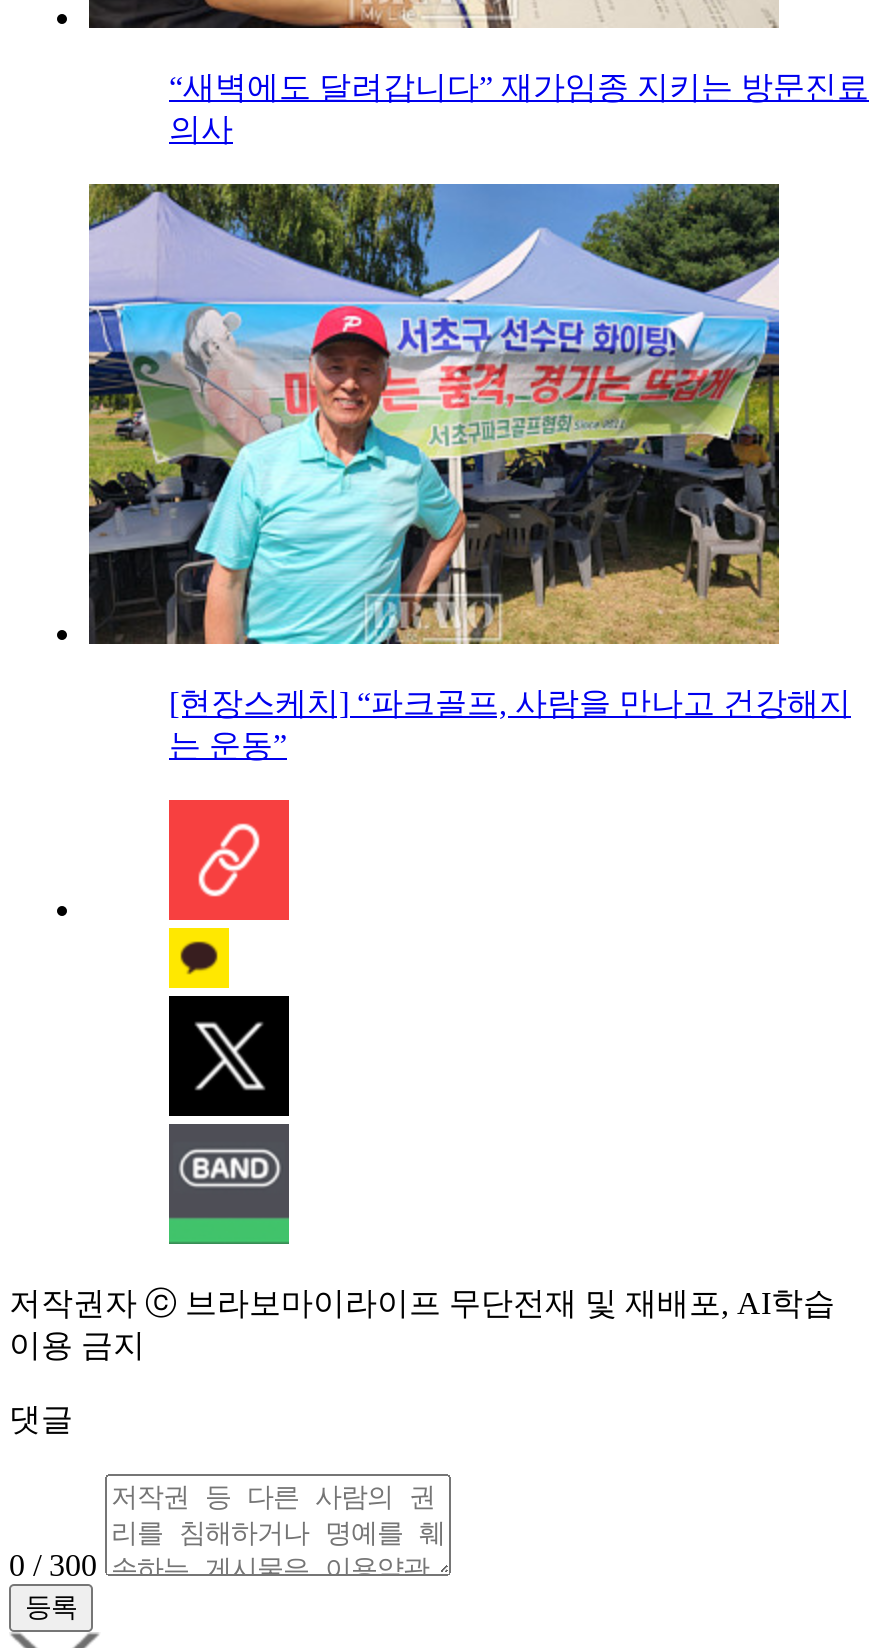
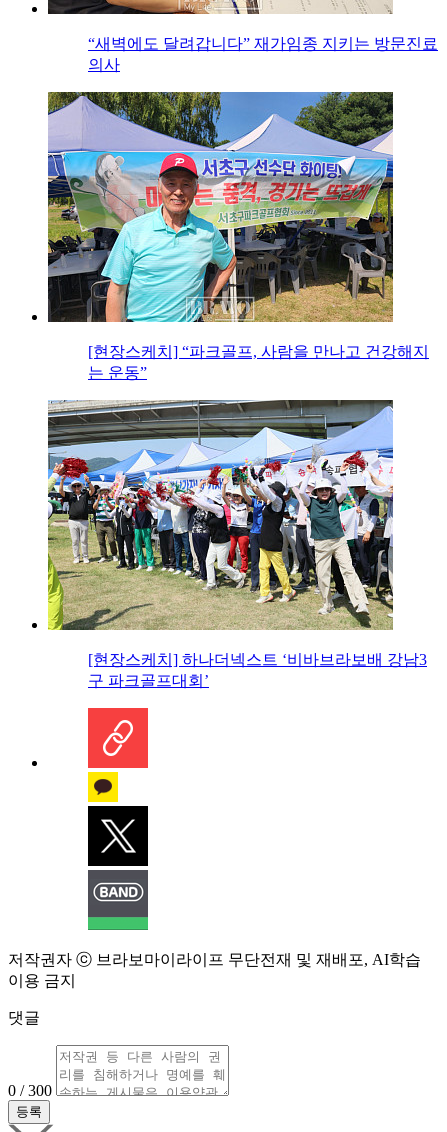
none -> [47,399,427,689] [image] | [현장스케치] 하나더넥스트 ‘비바브라보배 강남3 | 구 파크골프대회’

